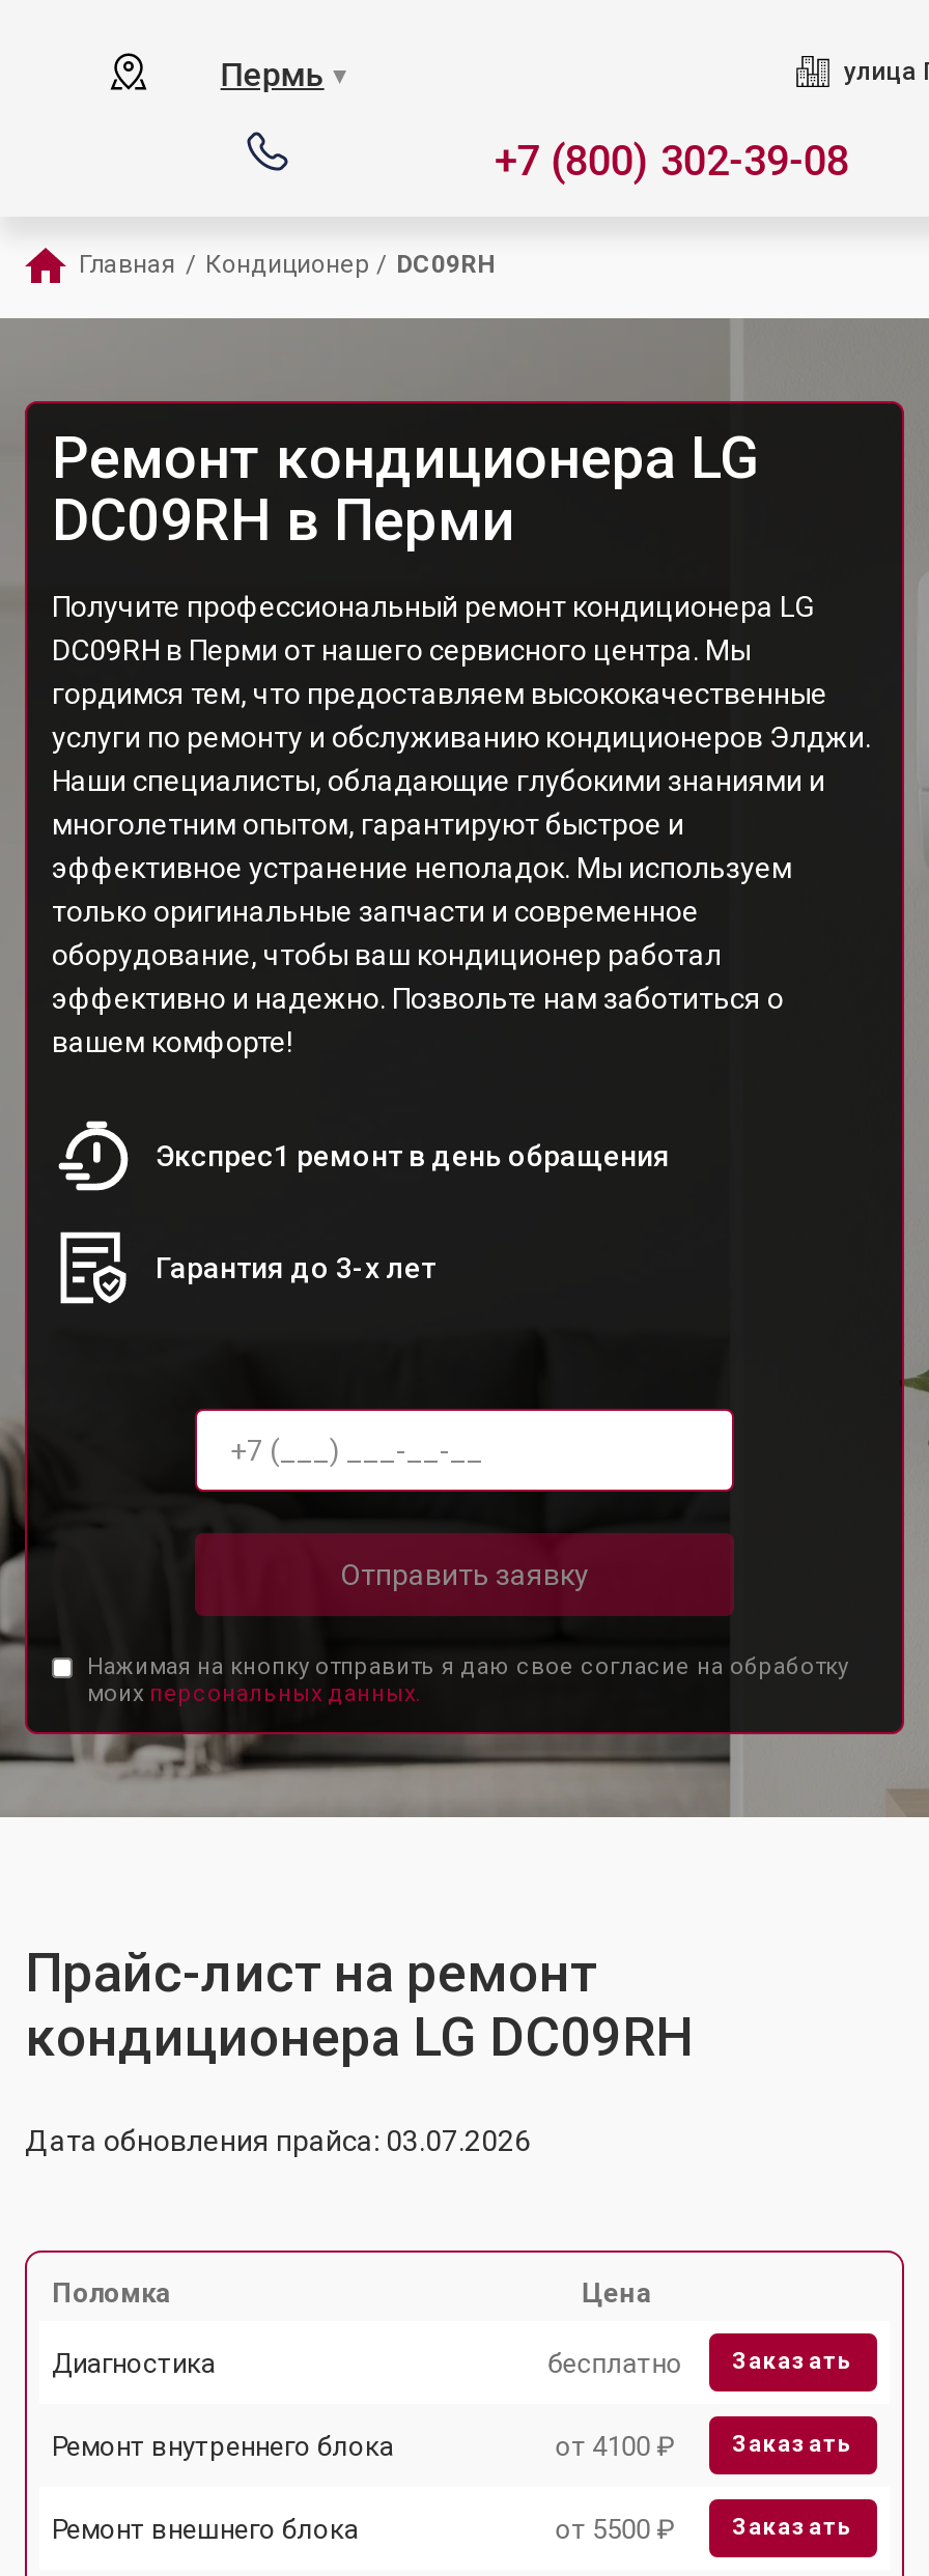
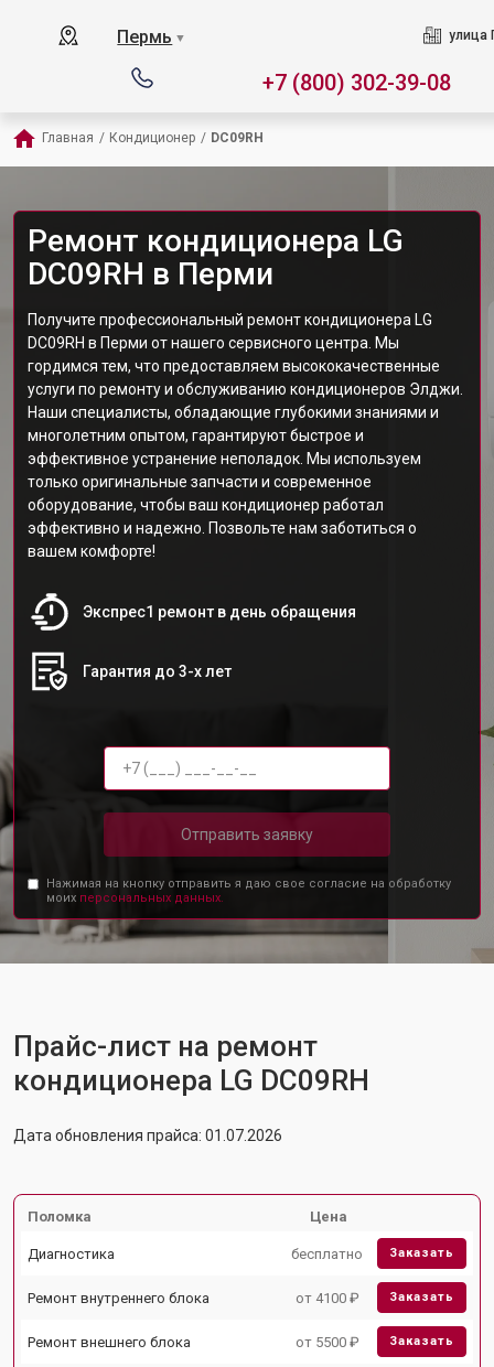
[25,2124,531,2157] Дата обновления прайса: 03.07.2026 -> [13,1127,282,1144] Дата обновления прайса: 01.07.2026

